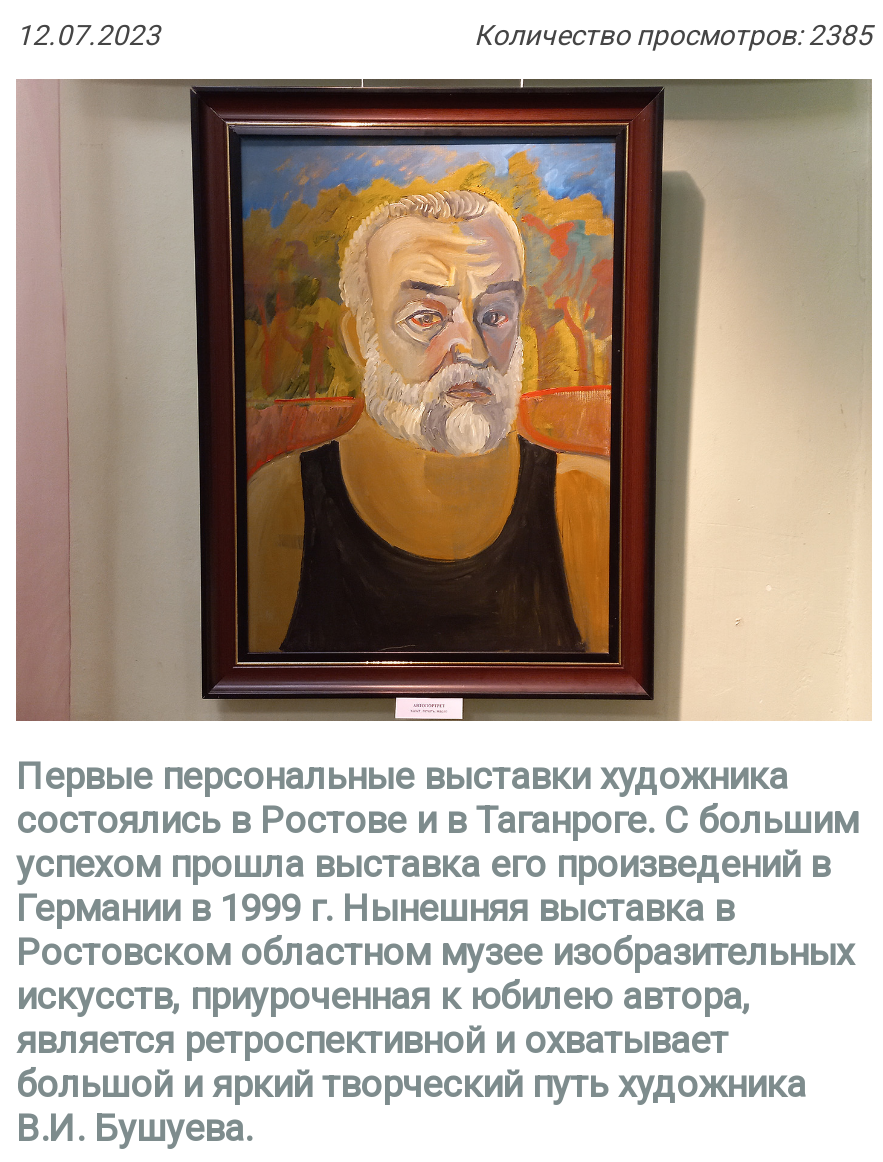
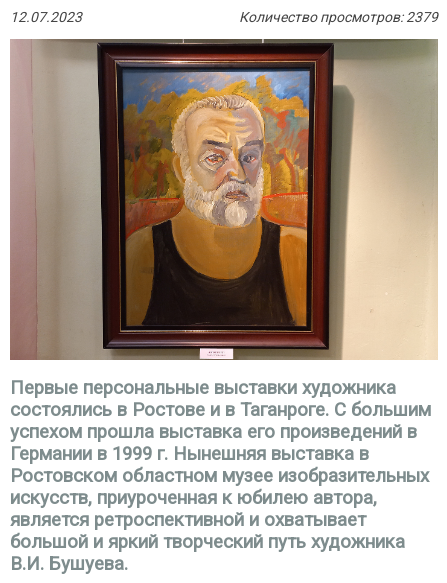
[474,20,872,52] Количество просмотров: 2385 -> [239,9,438,25] Количество просмотров: 2379

